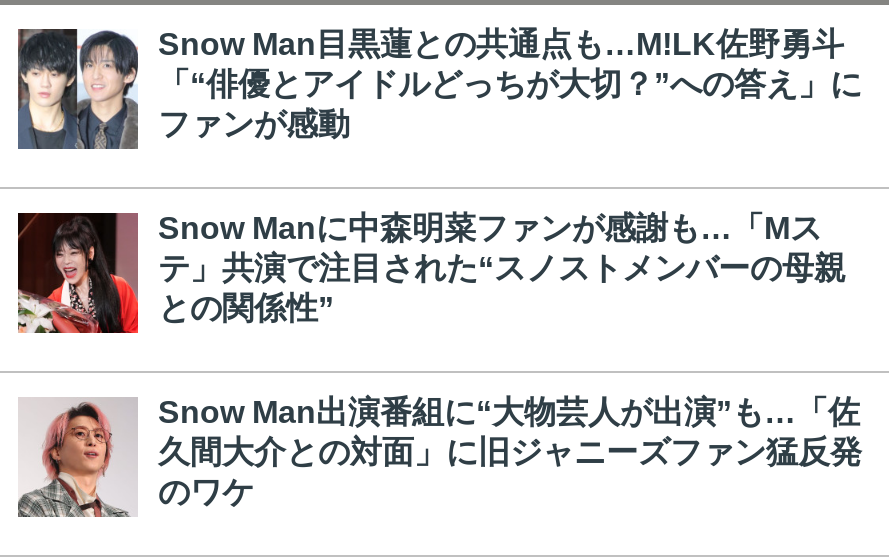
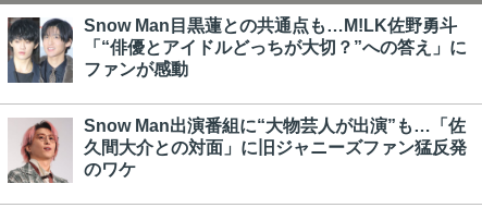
[16,211,846,333] [image] | Snow Manに中森明菜ファンが感謝も…「Mス | テ」共演で注目された“スノストメンバーの母親 | との関係性” -> none

